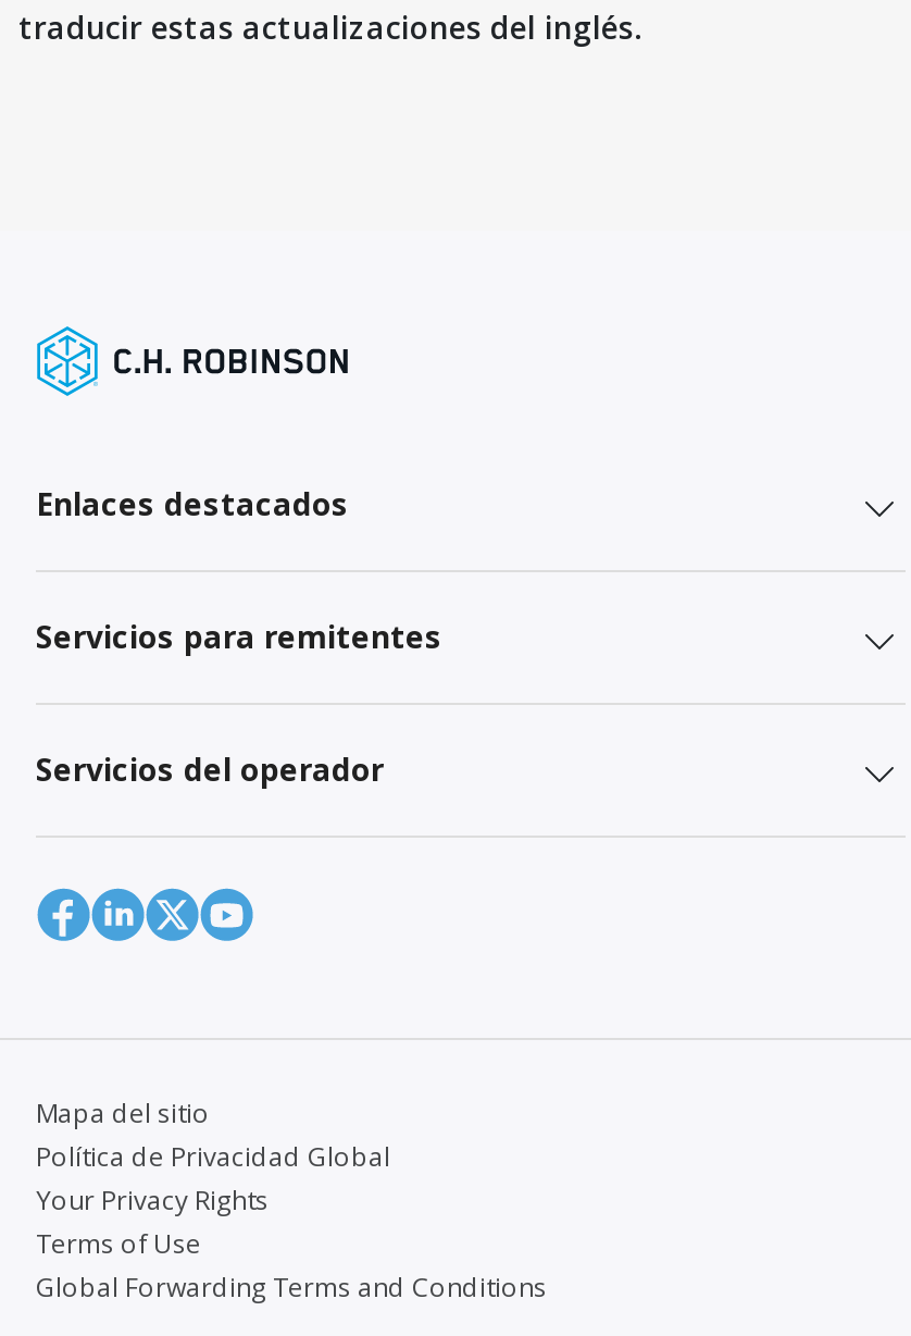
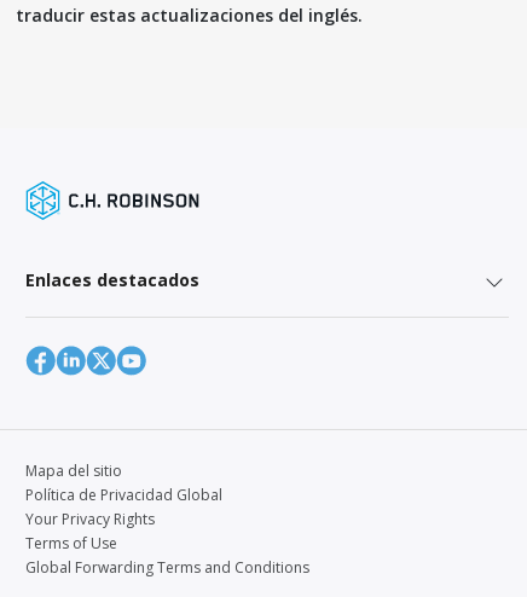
[36,615,442,789] Servicios para remitentes | Servicios del operador -> none

